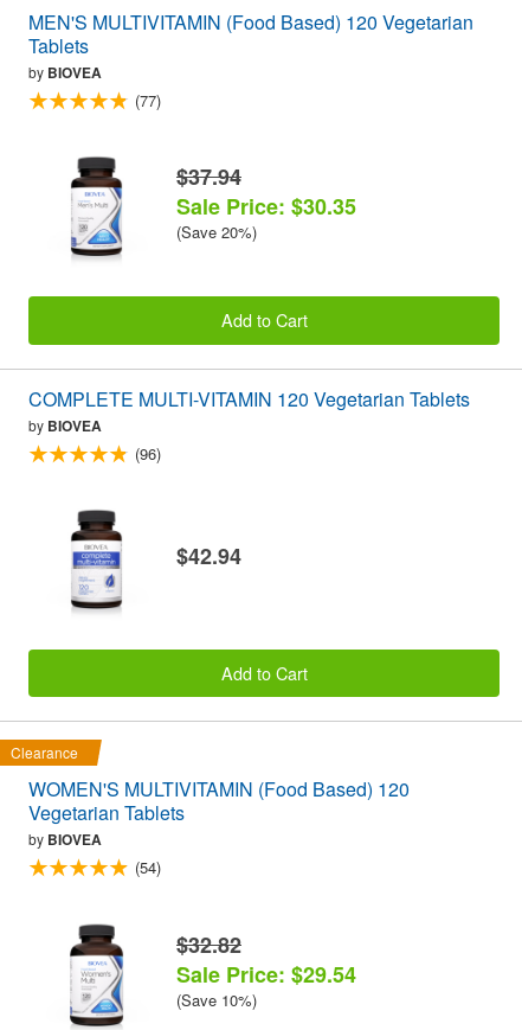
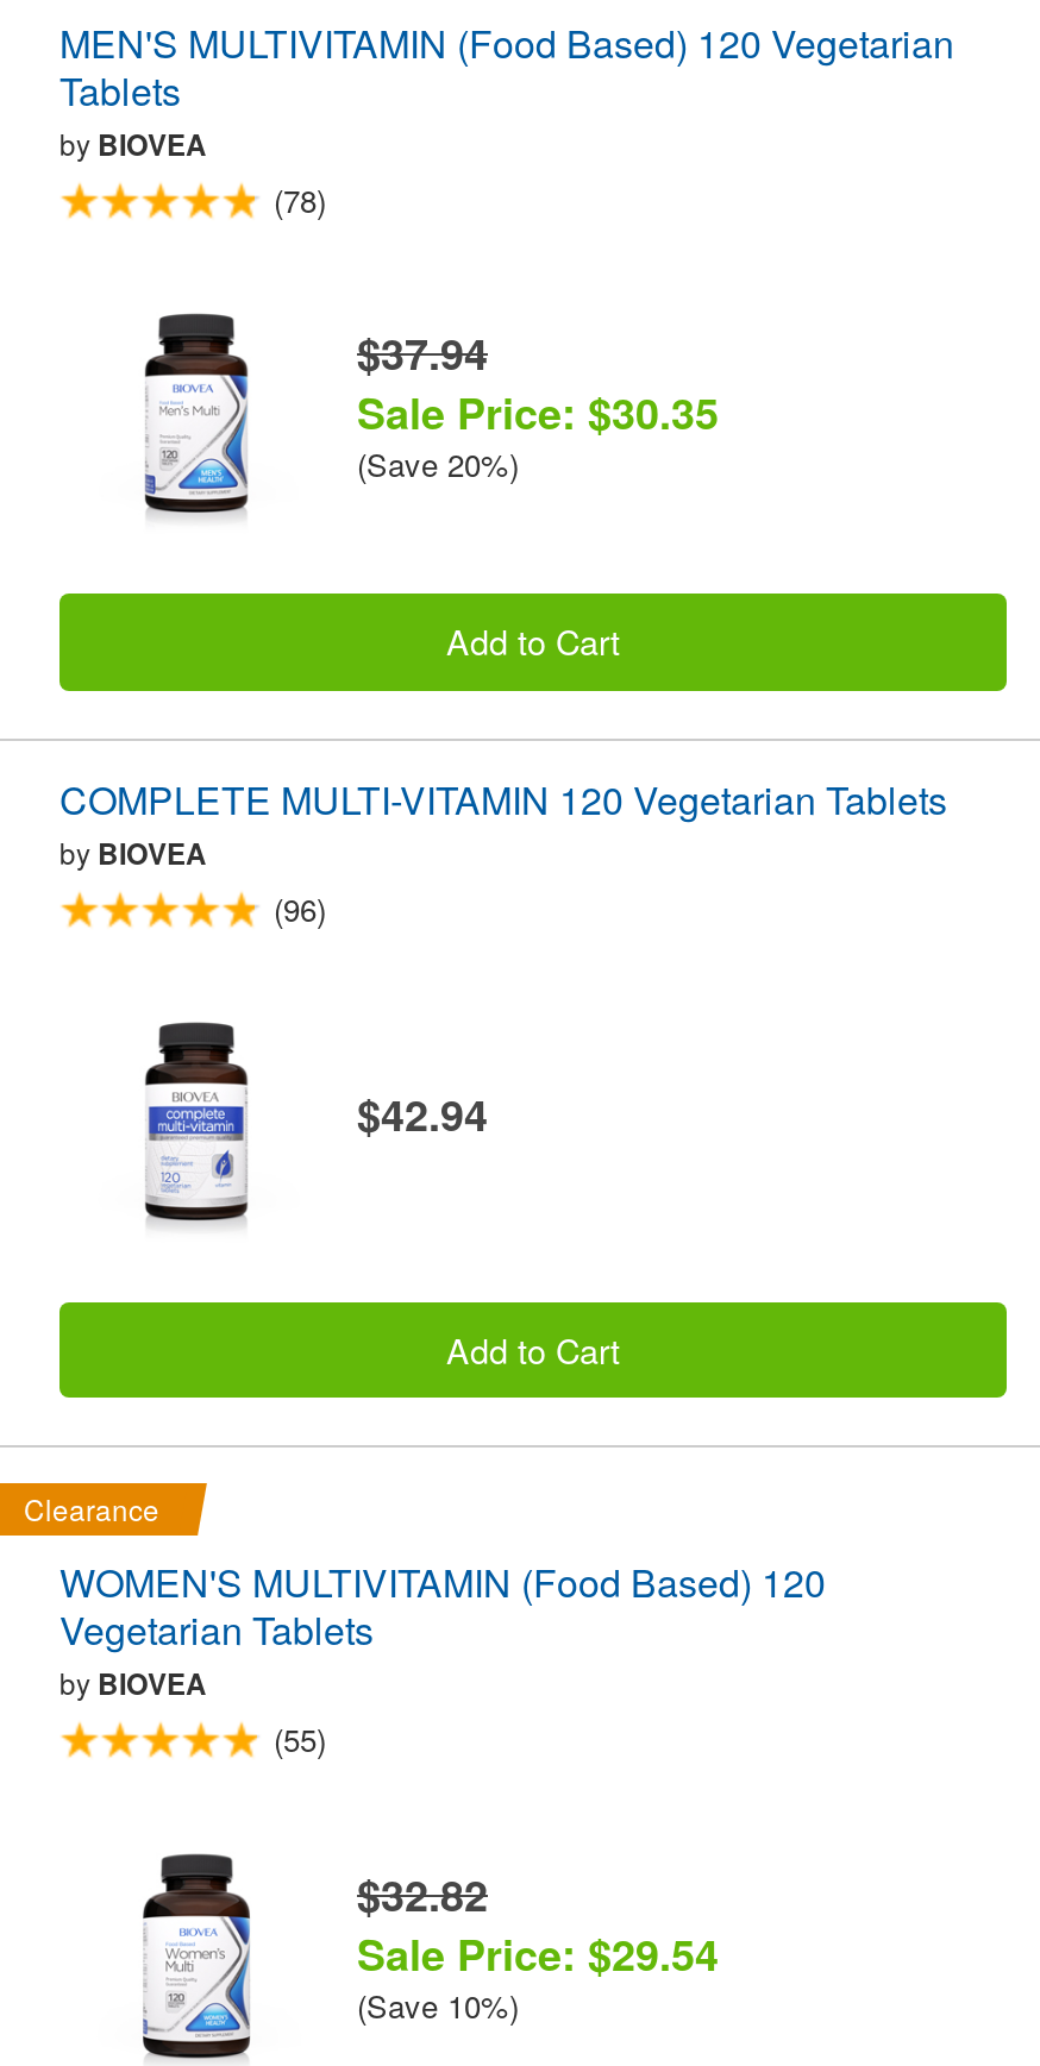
[135,89,161,111] (77) -> [274,177,326,222] (78)
[135,856,161,879] (54) -> [274,1717,326,1762] (55)

